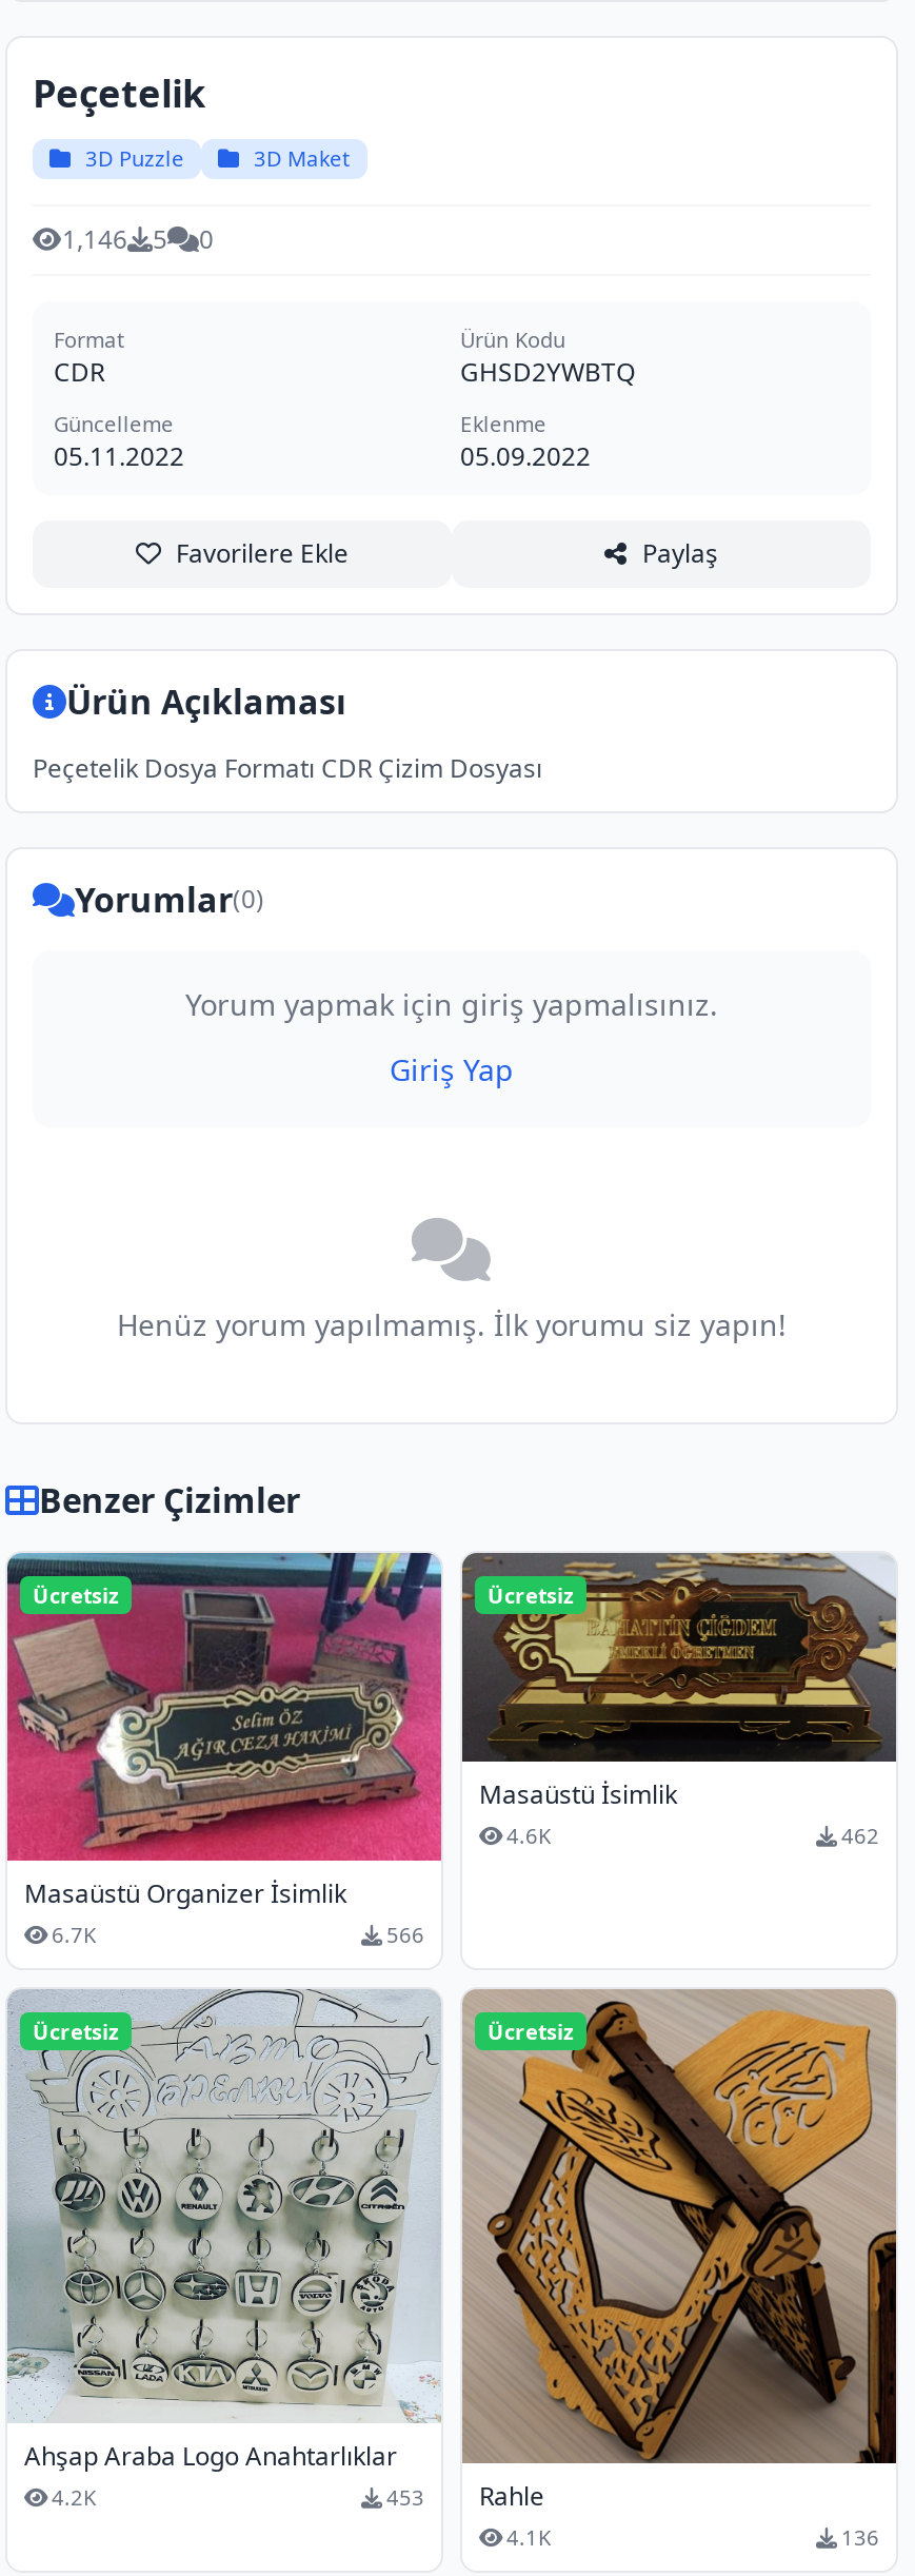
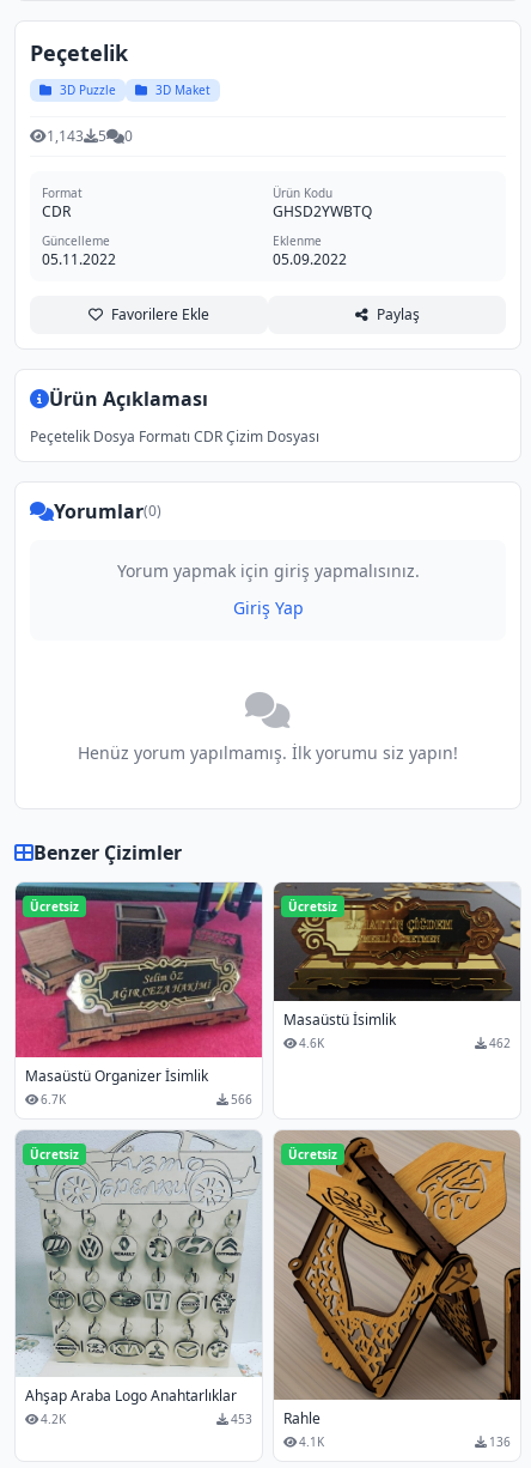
[62,222,214,258] 1,146 5 0 -> [47,126,133,147] 1,143 5 0

